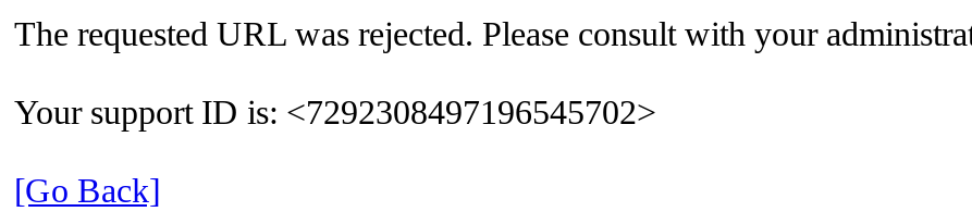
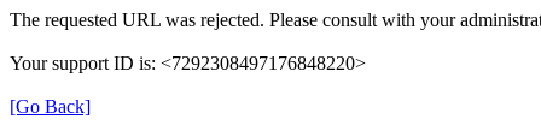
[14,94,656,130] Your support ID is: <7292308497196545702> -> [10,53,366,73] Your support ID is: <7292308497176848220>

